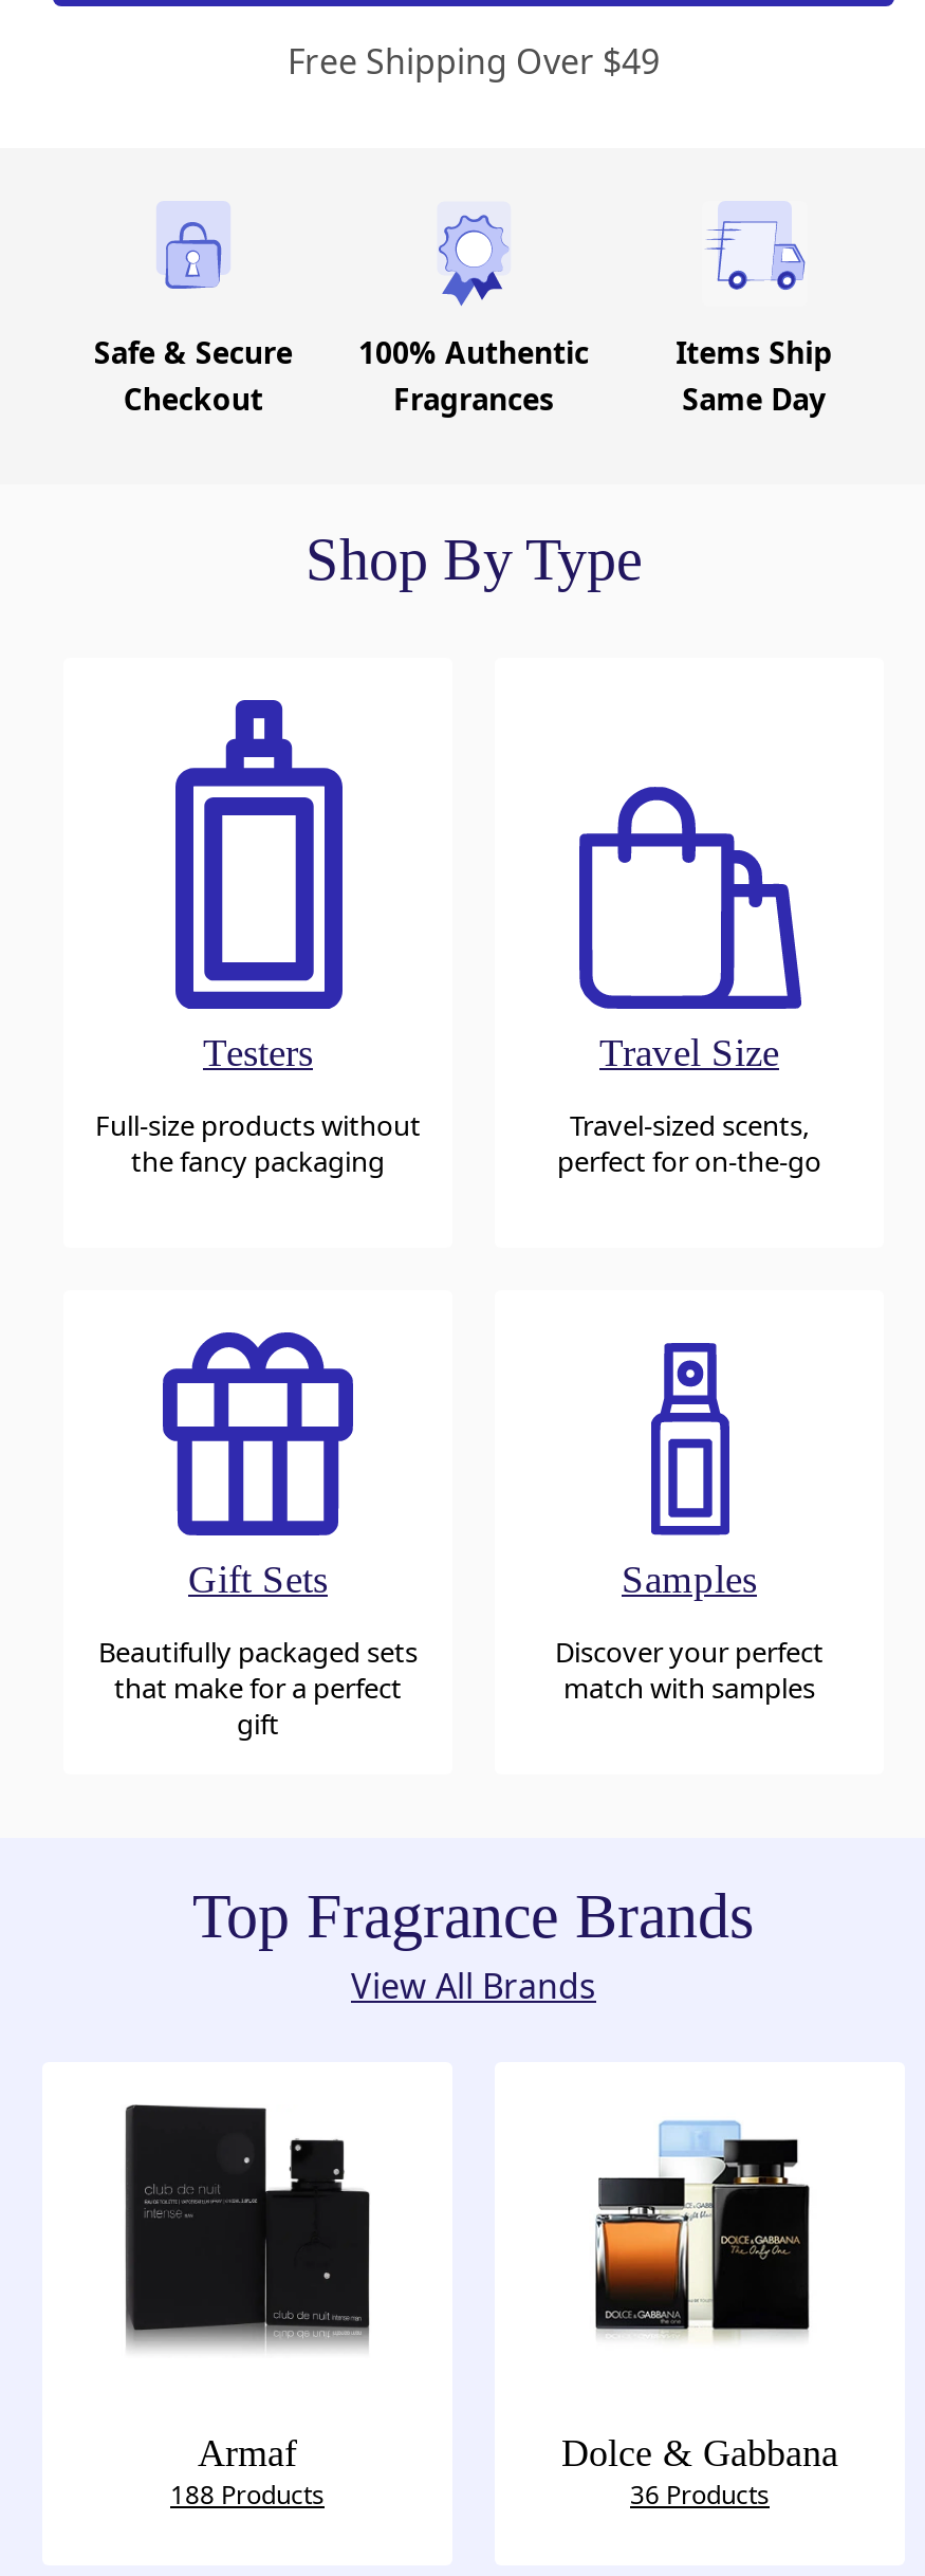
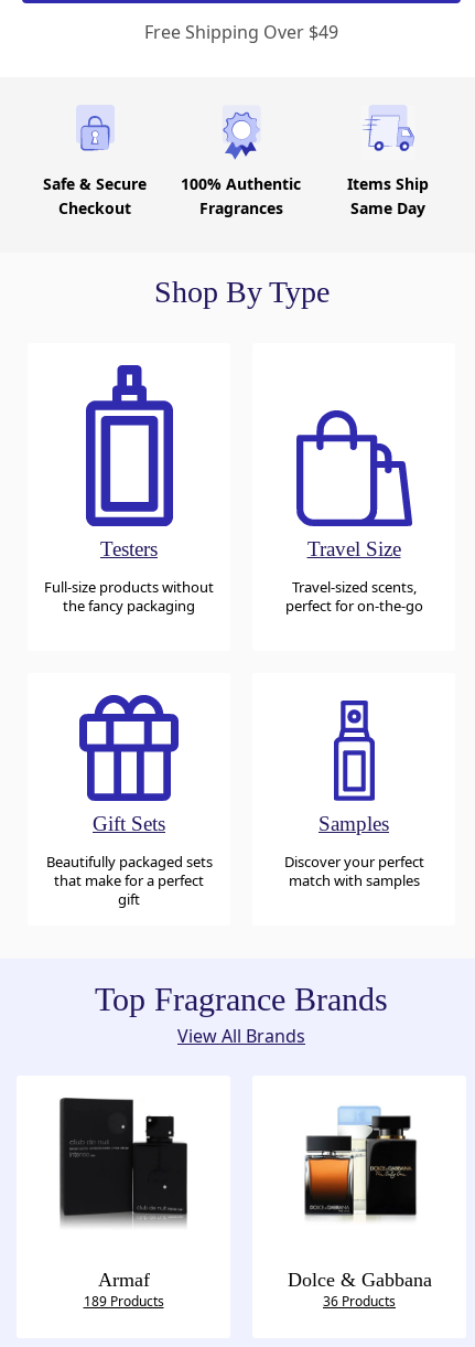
[170,2476,325,2512] 188 Products -> [83,1292,164,1310] 189 Products

